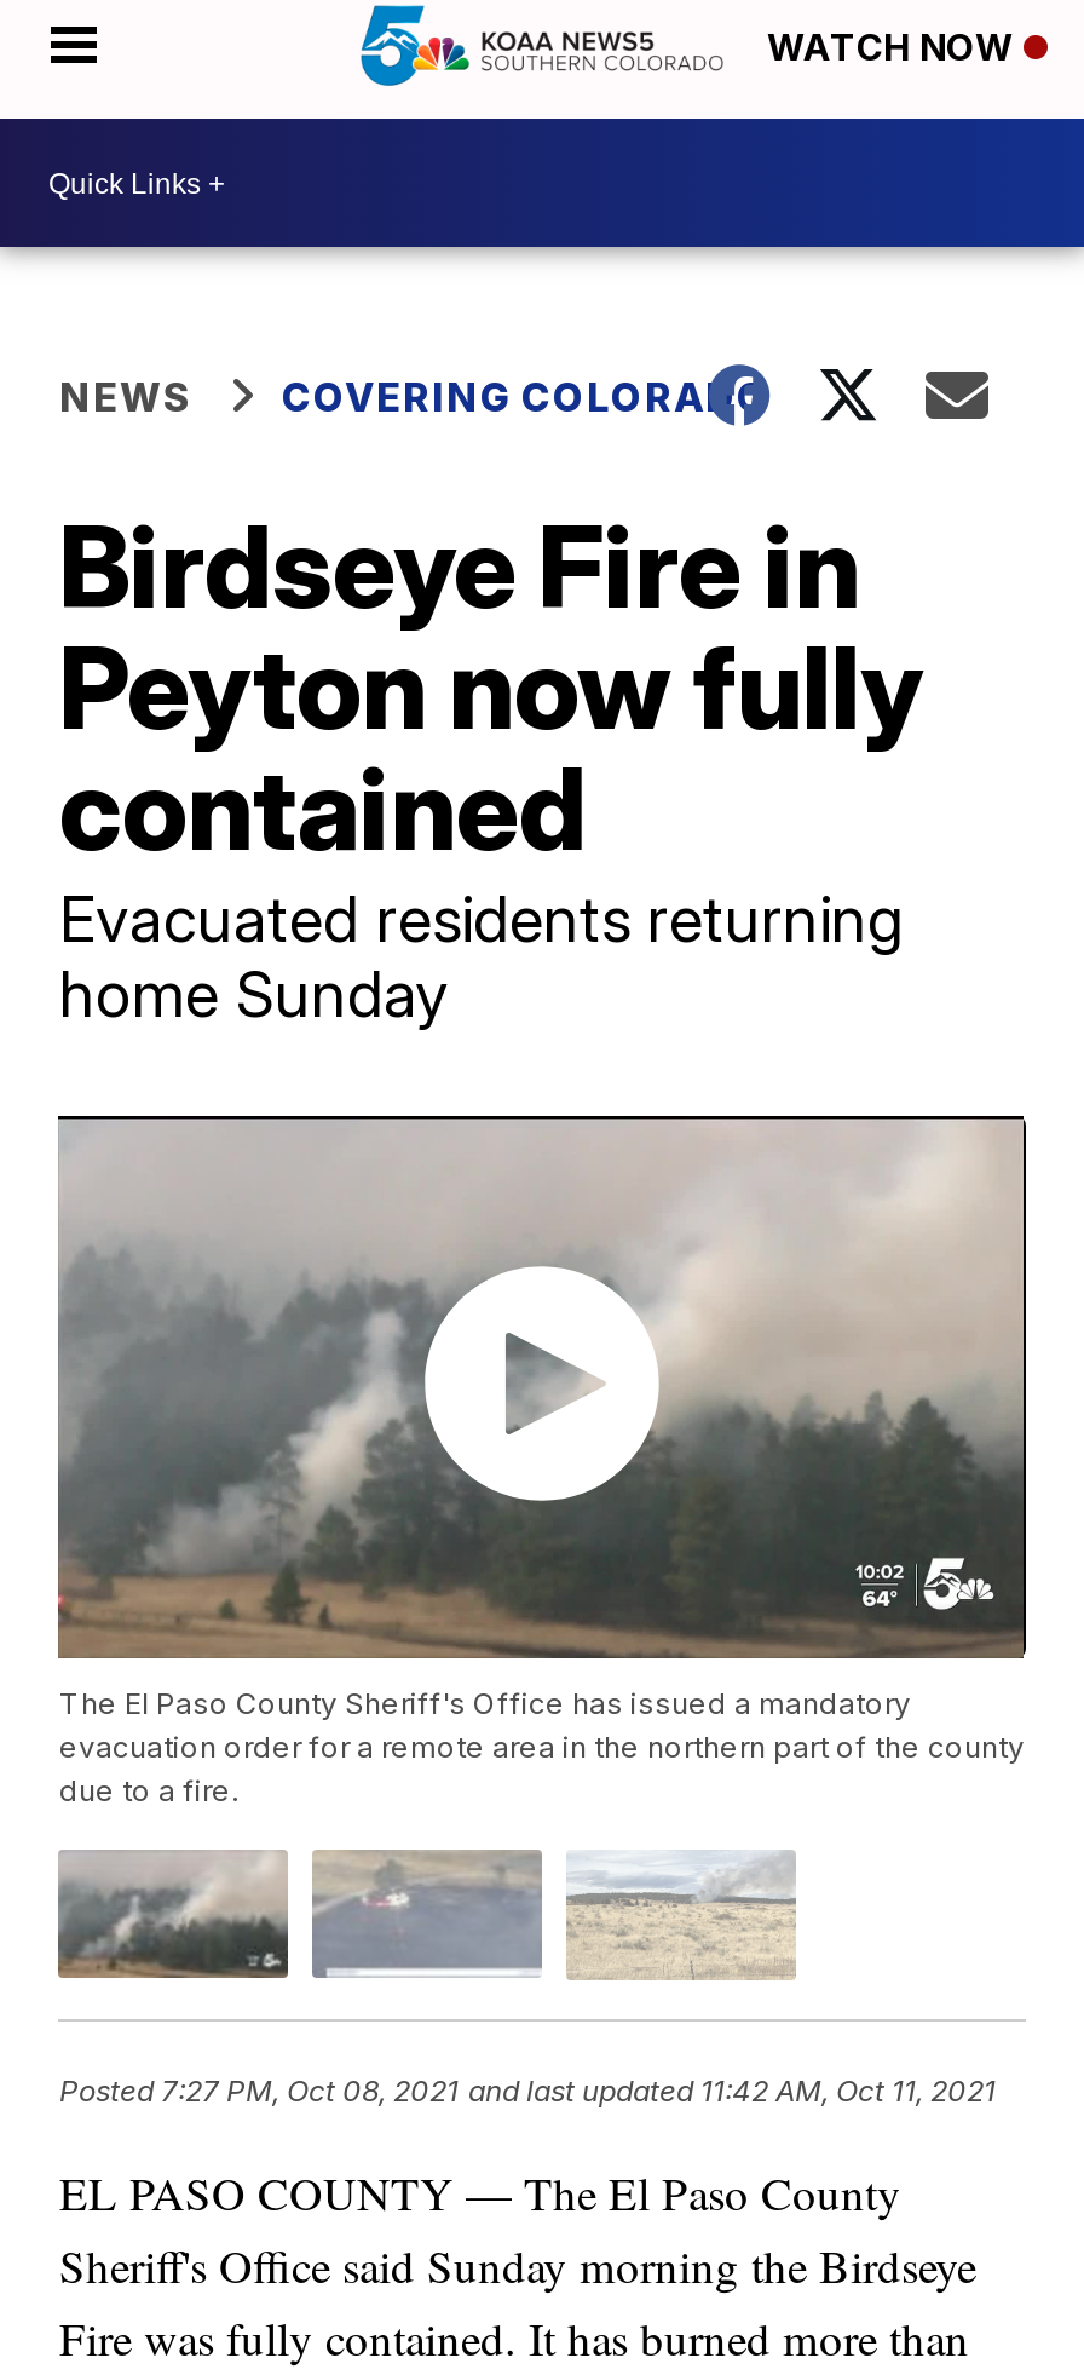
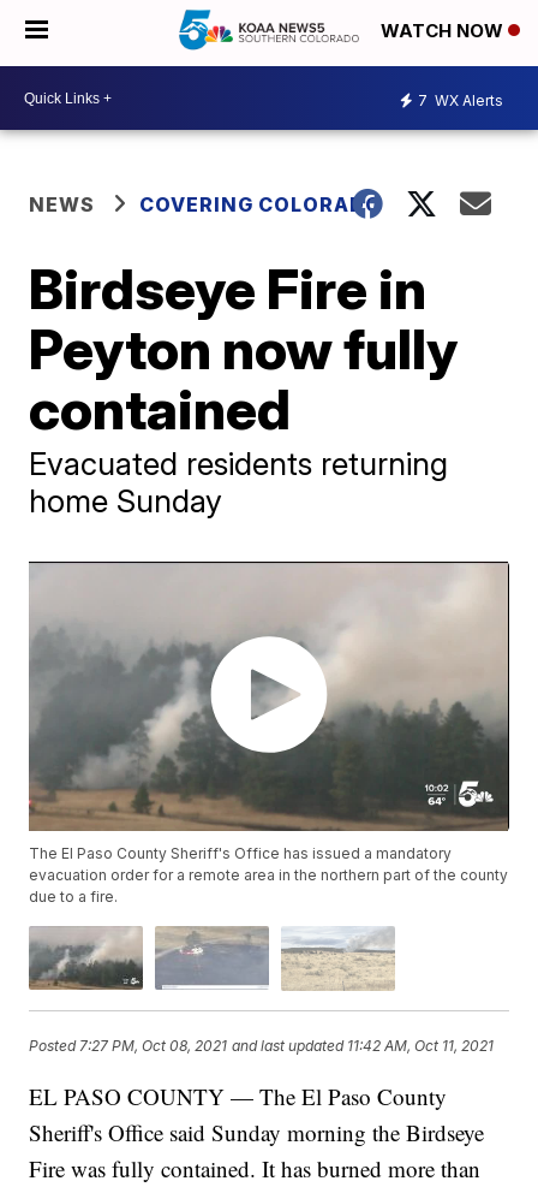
none -> [418,91,503,109] 7 WX Alerts

